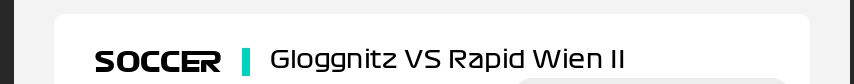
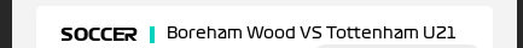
[270,48,626,72] Gloggnitz VS Rapid Wien II -> [167,26,457,41] Boreham Wood VS Tottenham U21

